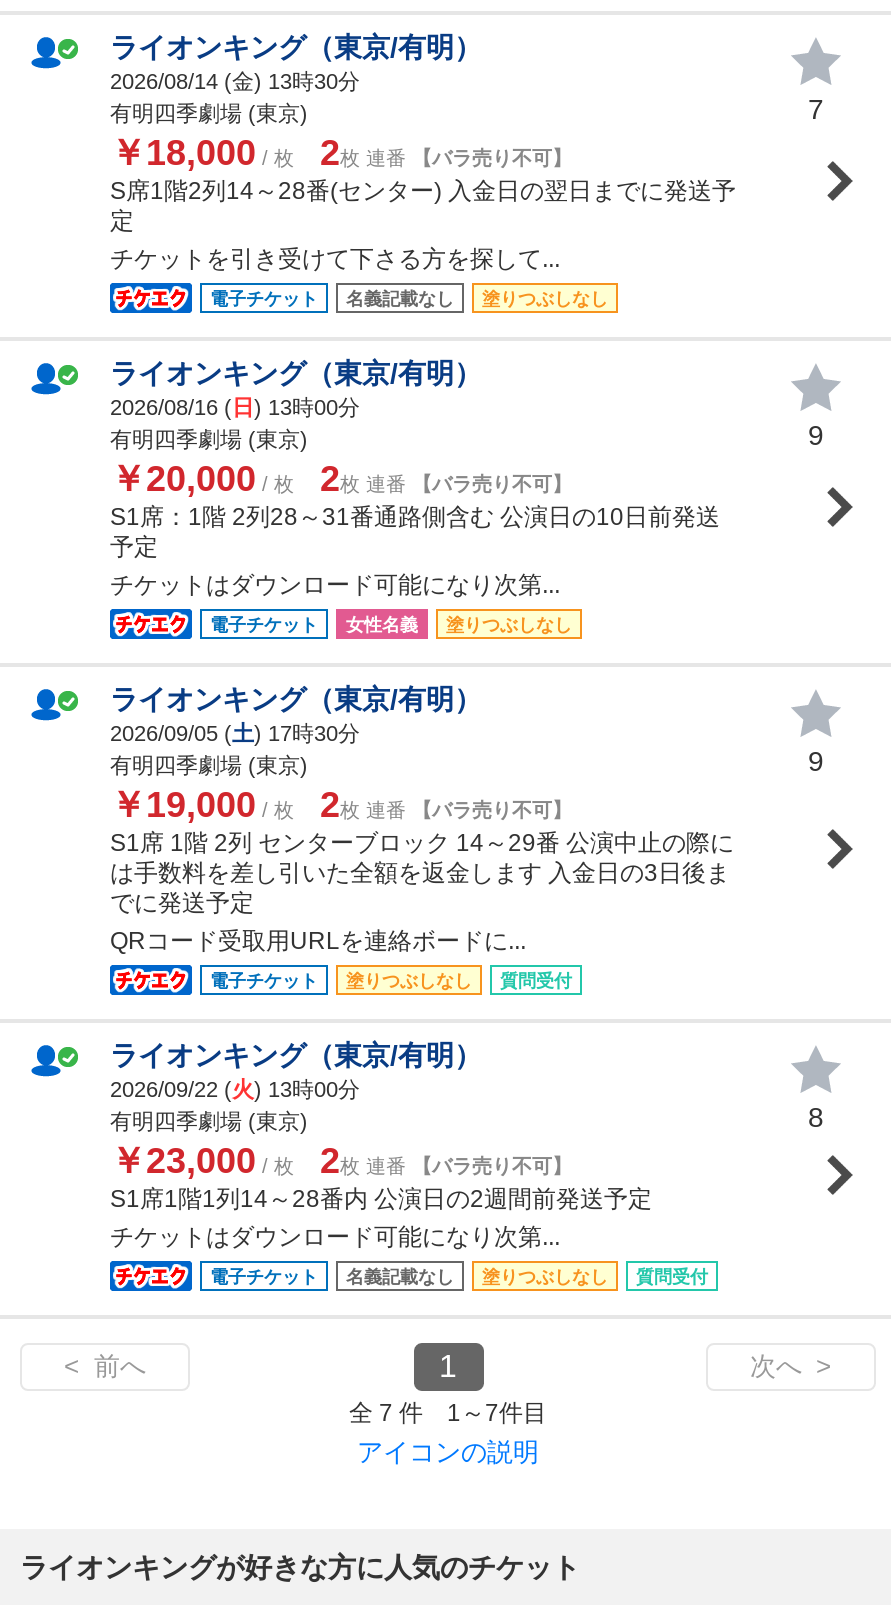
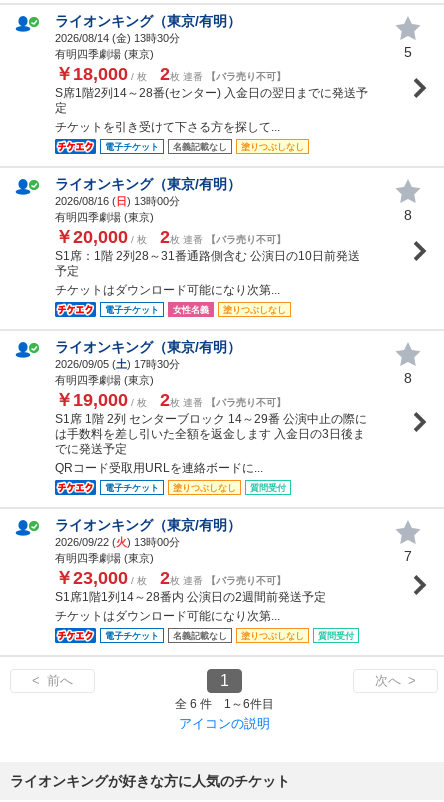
[808,93,824,125] 7 -> [404,44,412,60] 5
[808,419,824,451] 9 -> [404,207,412,223] 8
[808,745,824,777] 9 -> [404,370,412,386] 8
[808,1101,824,1133] 8 -> [404,548,412,564] 7
[349,1399,547,1427] 全 7 件 1～7件目 -> [174,697,273,711] 全 6 件 1～6件目

